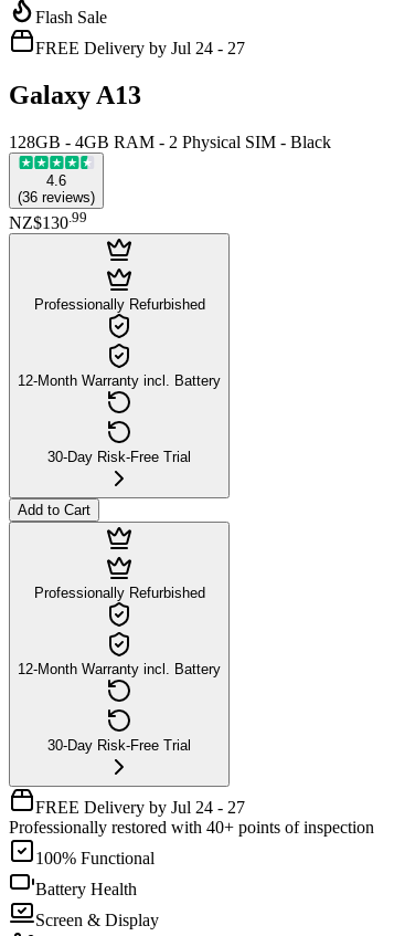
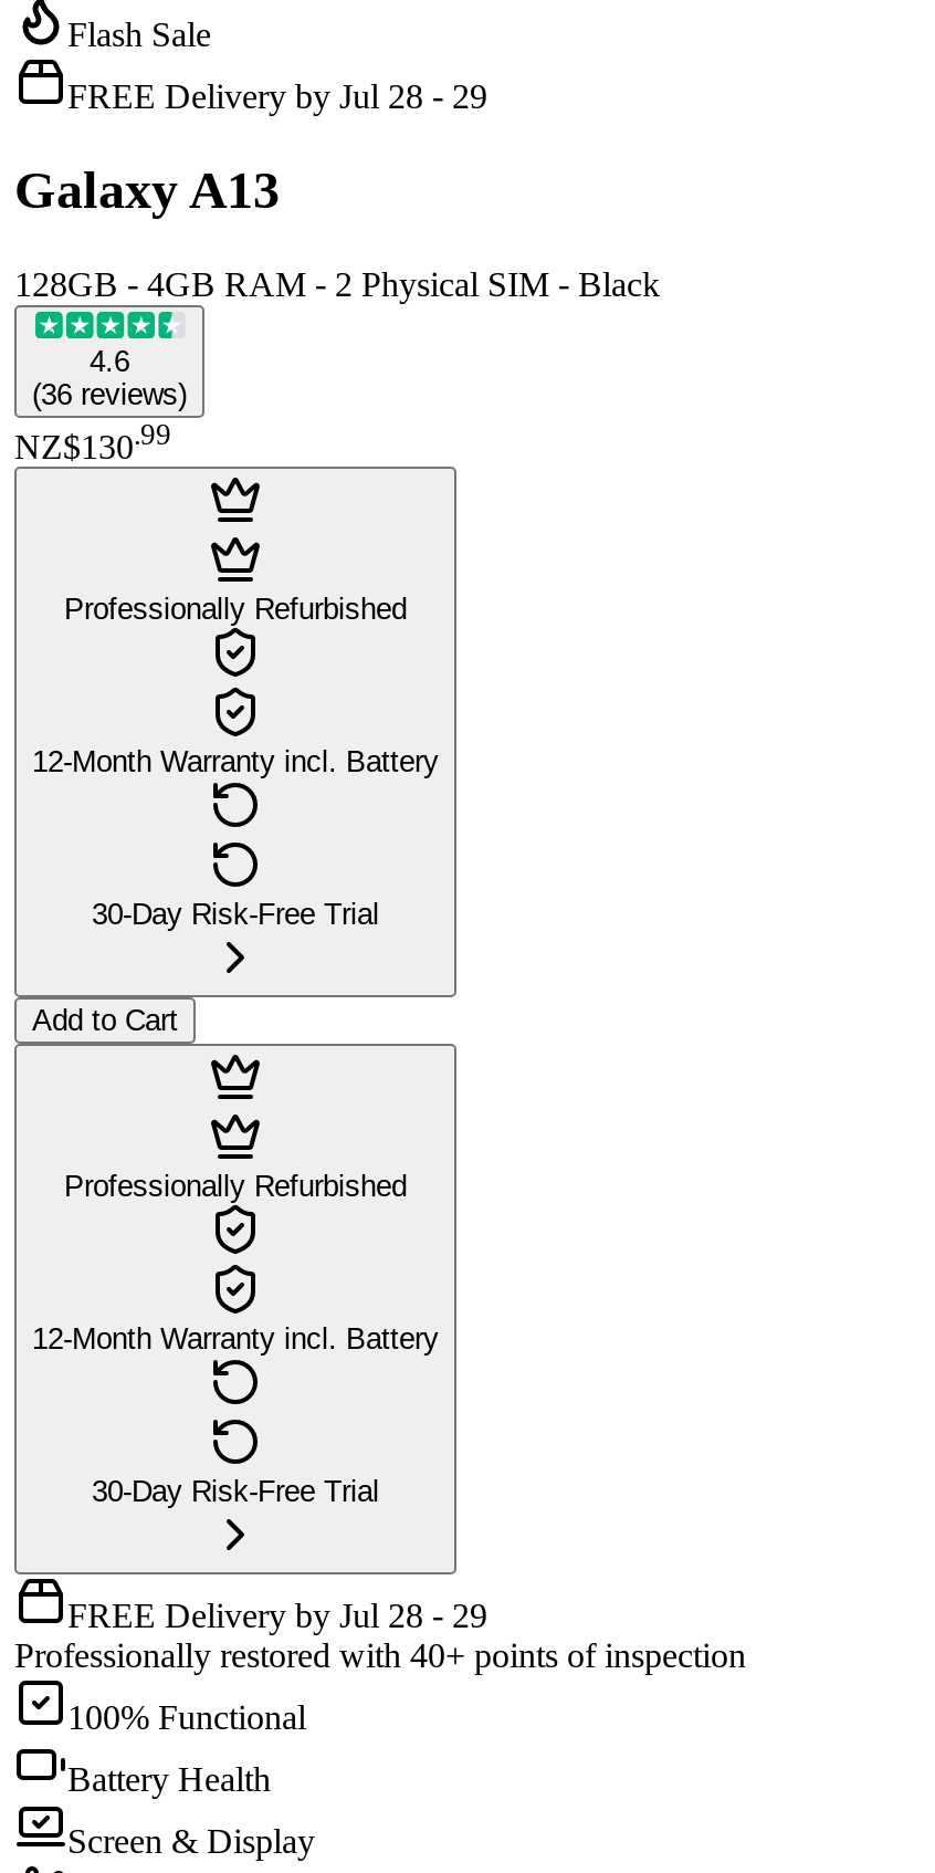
[35,38,245,57] FREE Delivery by Jul 24 - 27 -> [67,77,487,114] FREE Delivery by Jul 28 - 29
[35,798,245,817] FREE Delivery by Jul 24 - 27 -> [67,1596,487,1634] FREE Delivery by Jul 28 - 29

